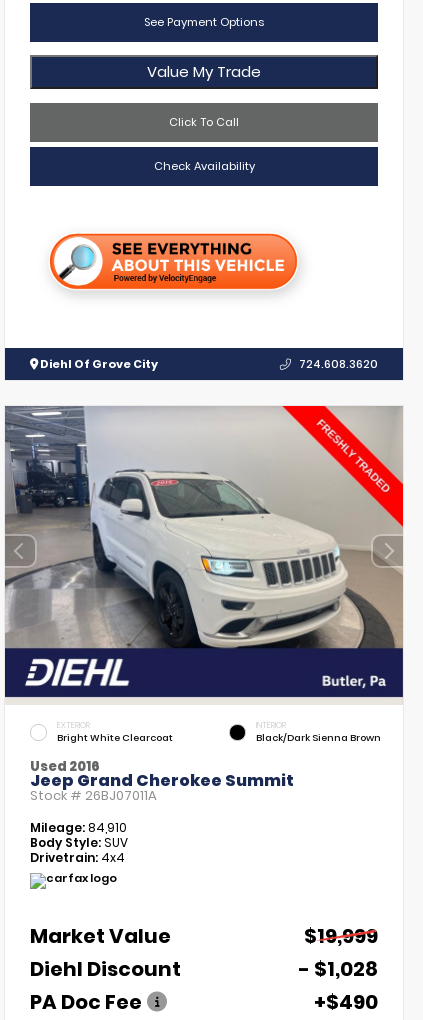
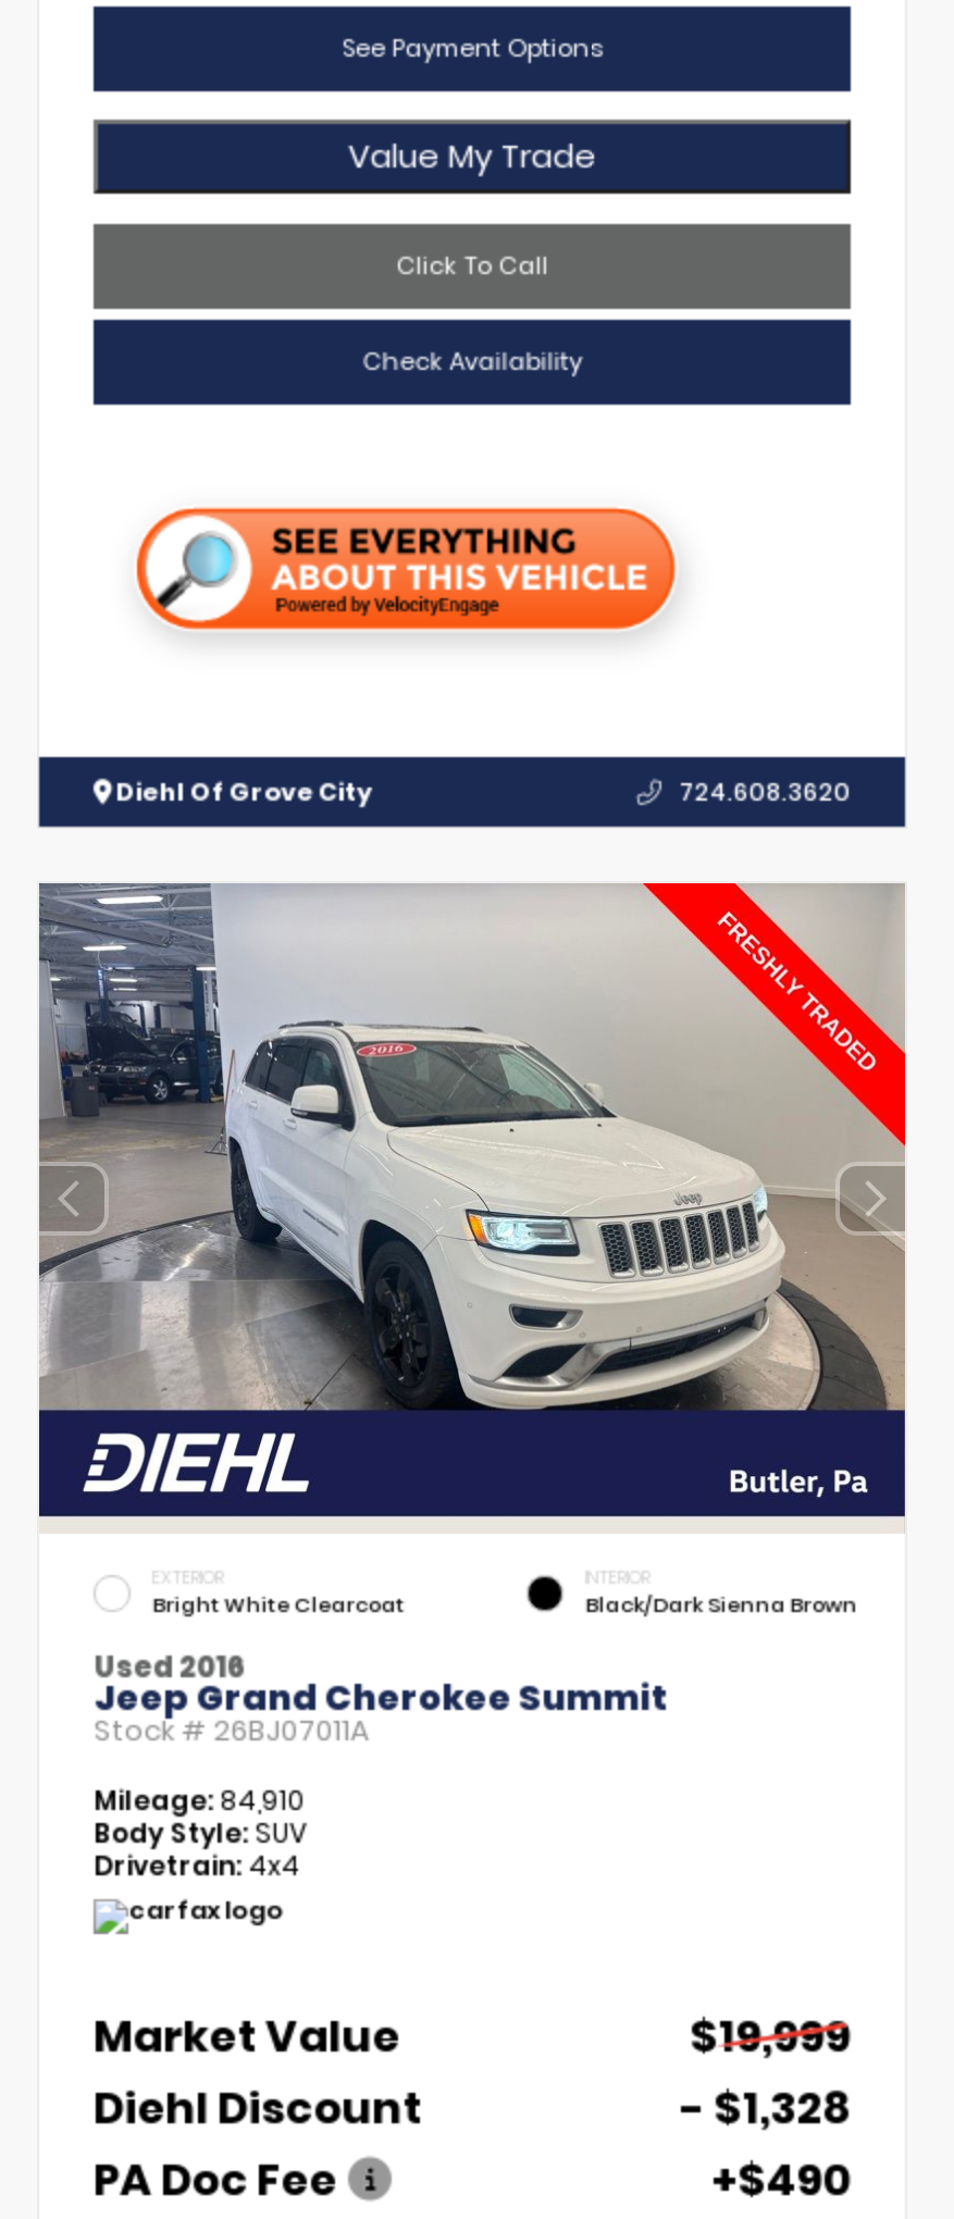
[298,955,378,983] - $1,028 -> [679,2077,851,2138] - $1,328

